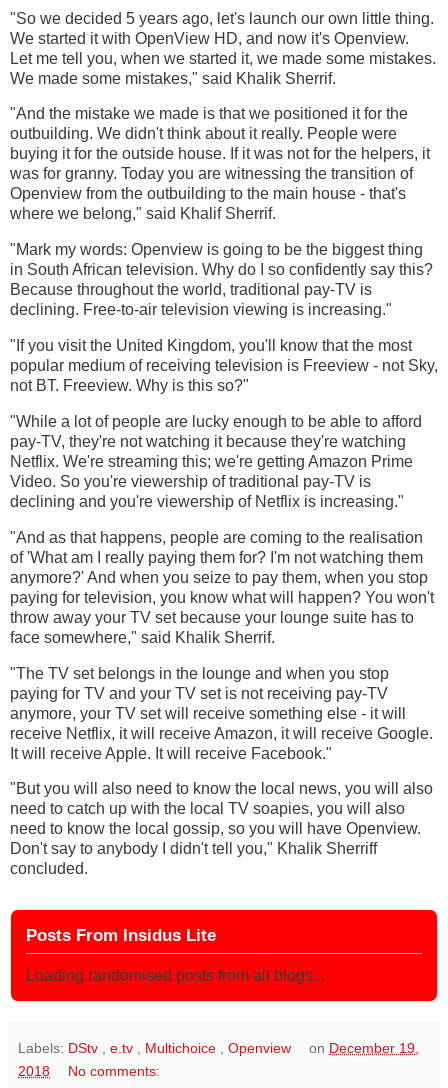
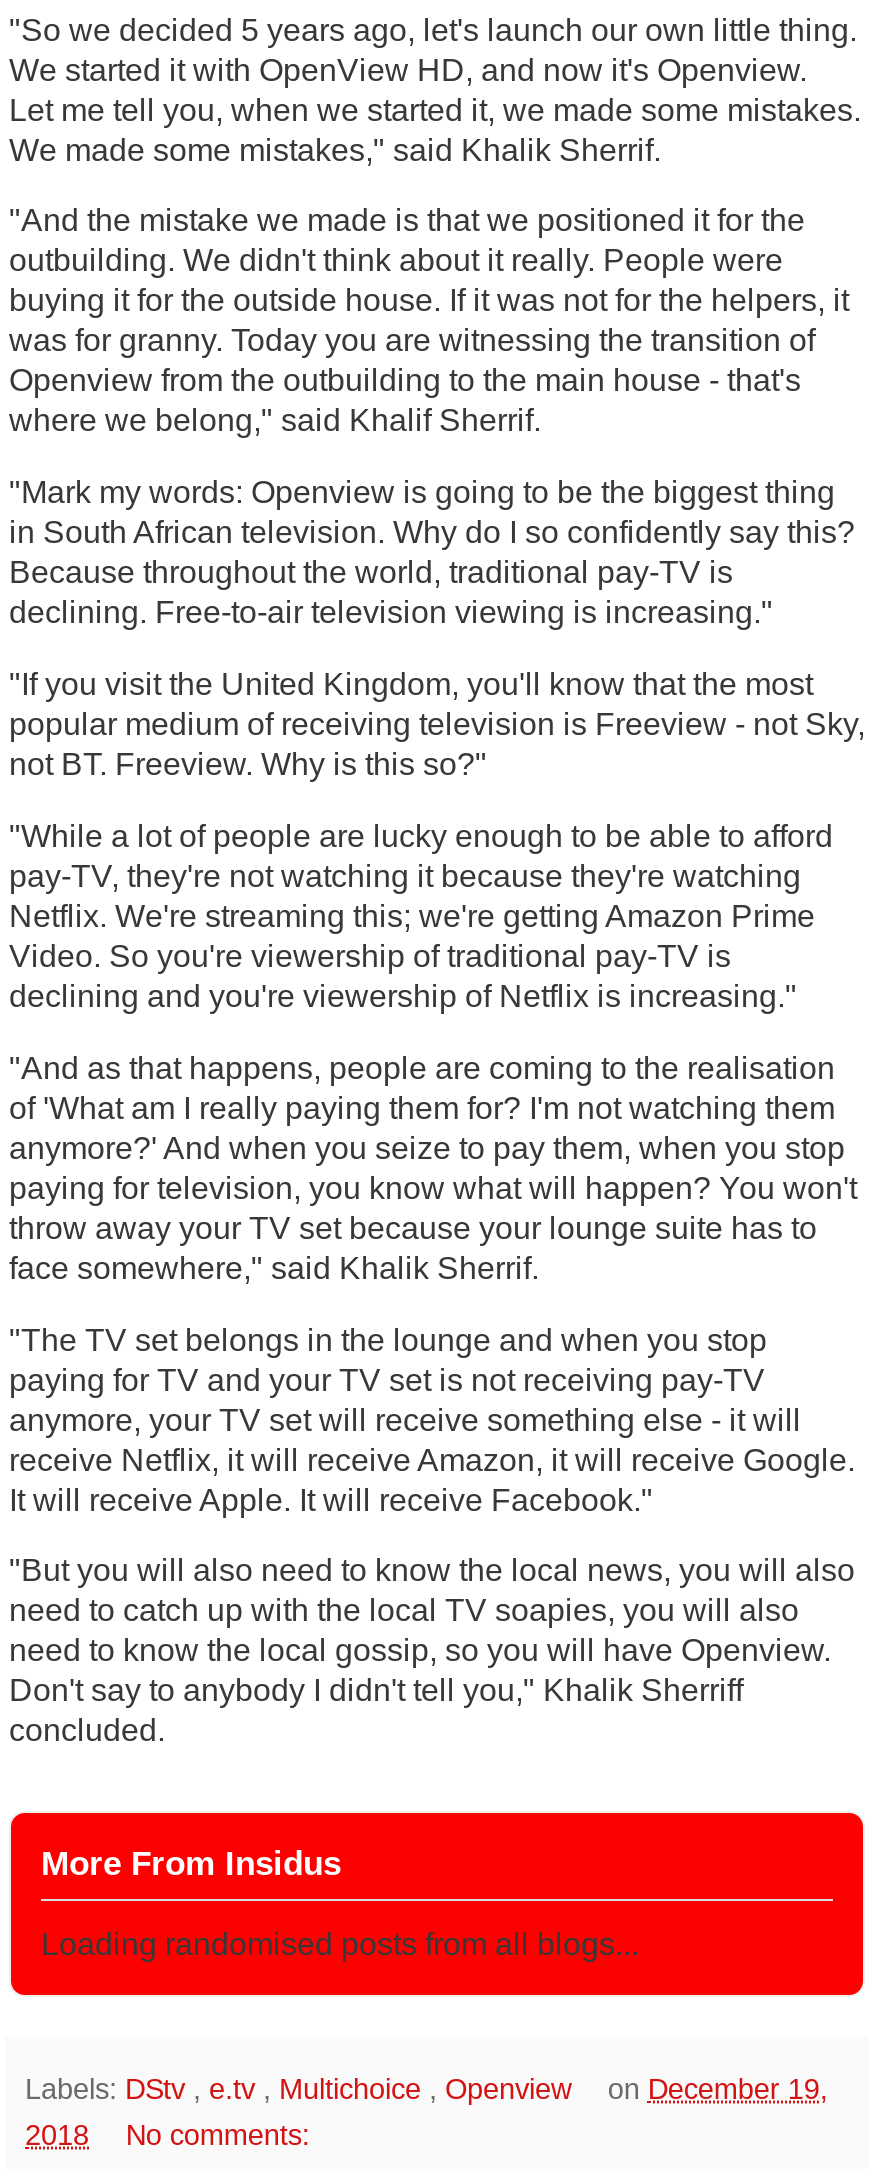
[26,926,216,945] Posts From Insidus Lite -> [41,1846,341,1884] More From Insidus

